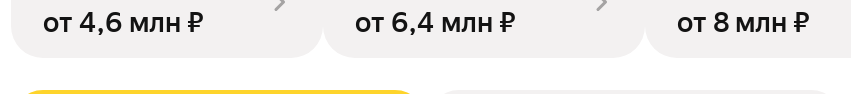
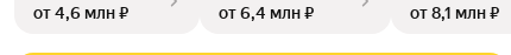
[677,6,809,38] от 8 млн ₽ -> [410,4,499,22] от 8,1 млн ₽

